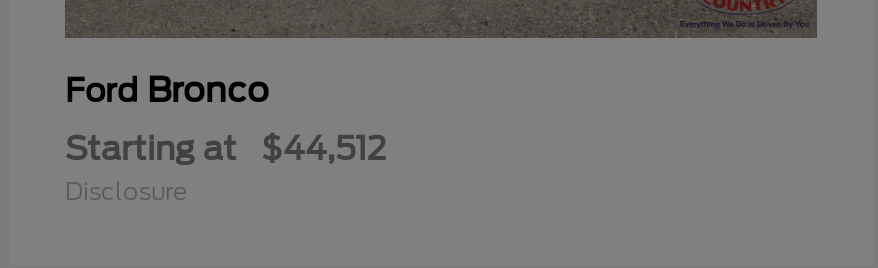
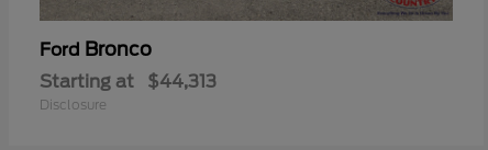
[65,130,387,168] Starting at $44,512 -> [40,71,217,92] Starting at $44,313

